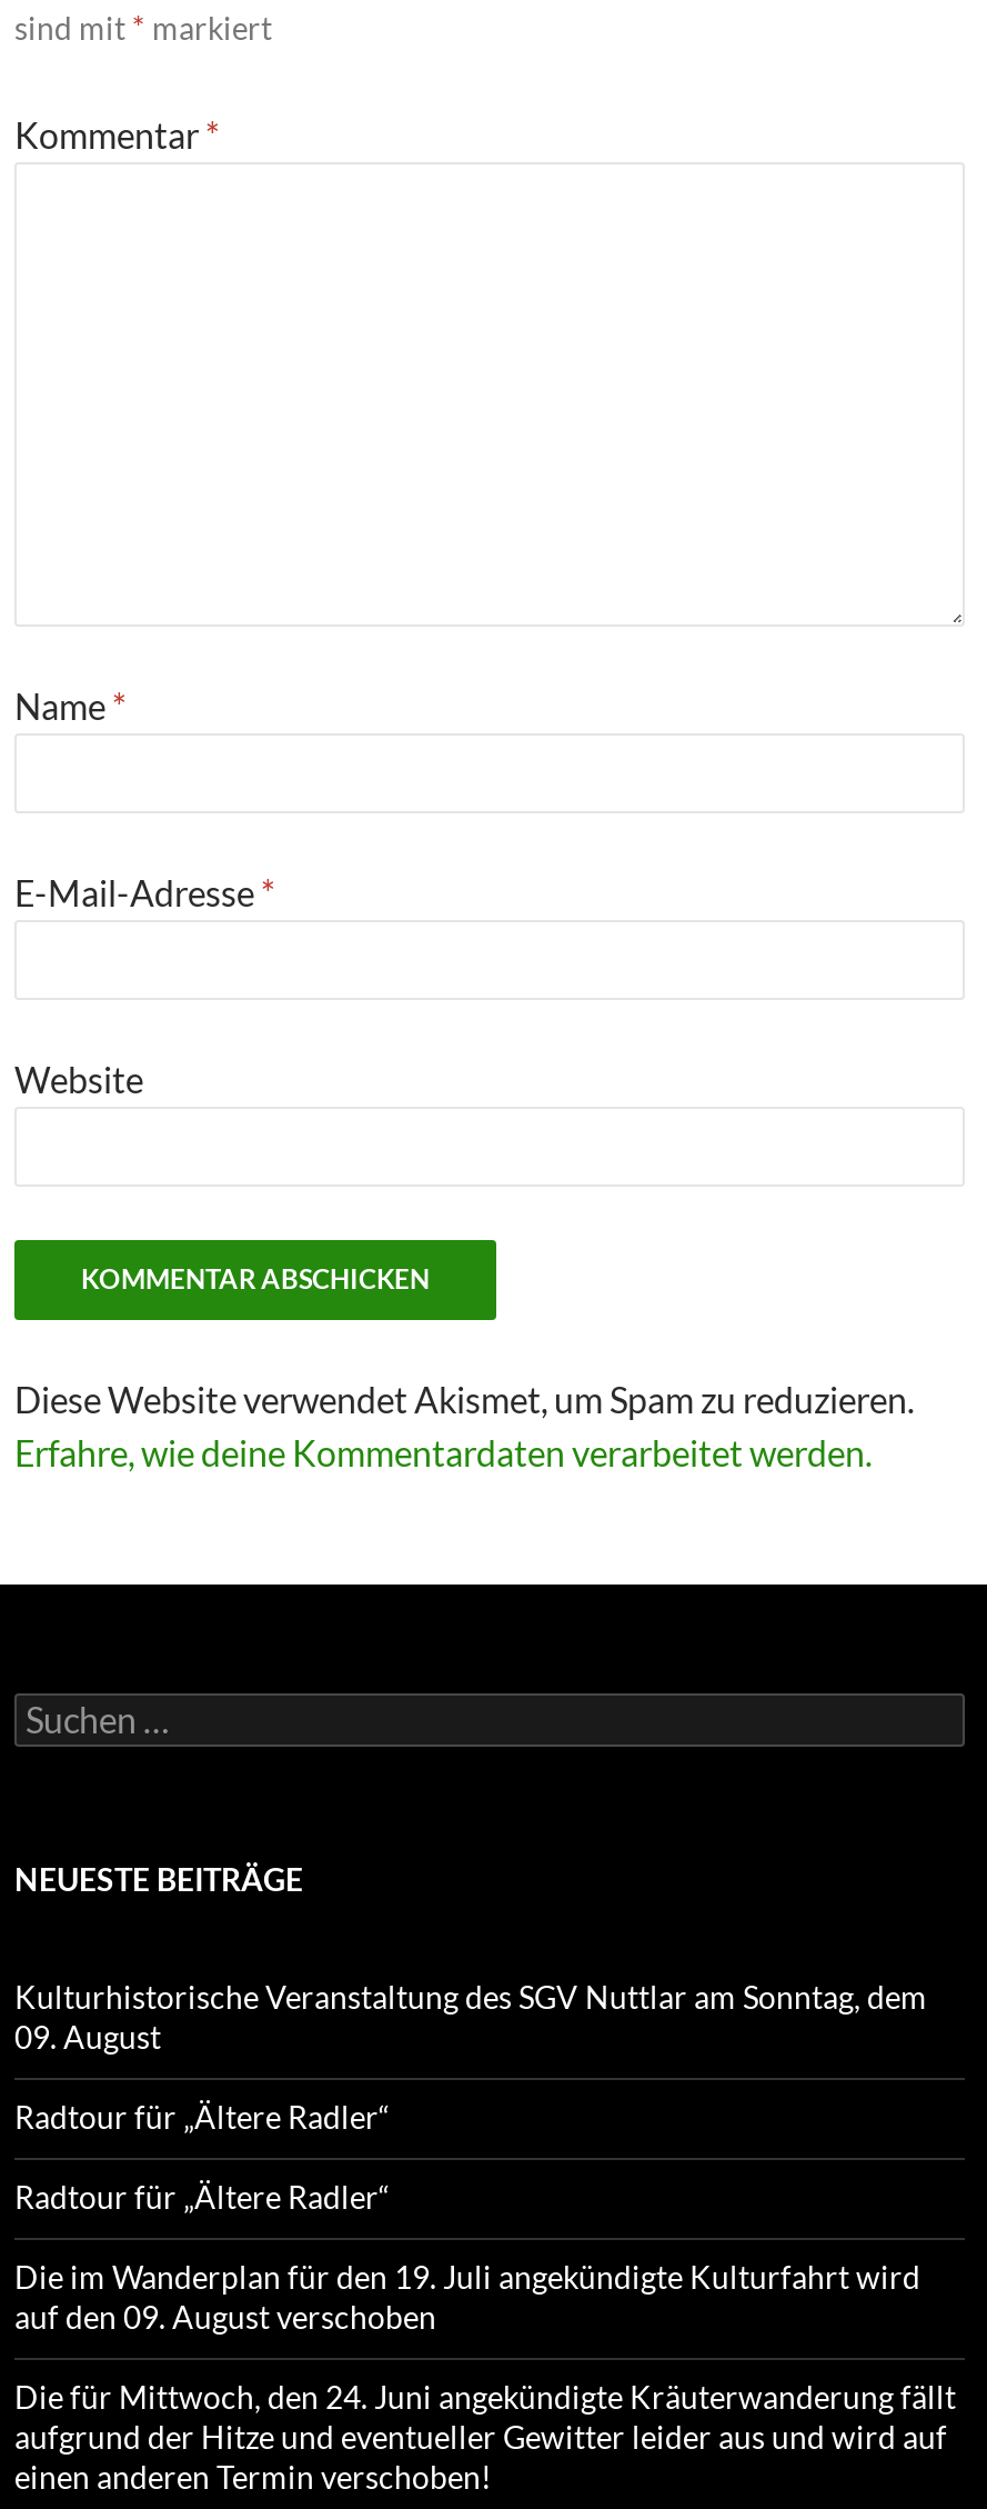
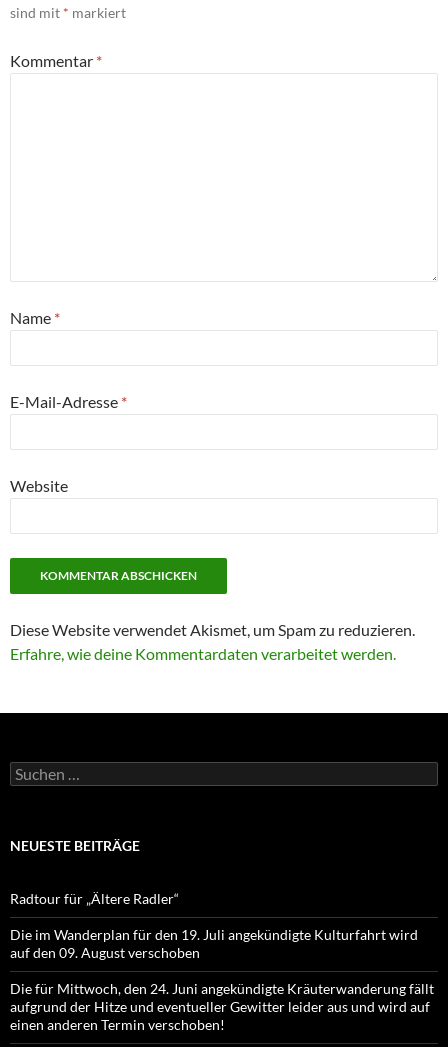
[14,1979,927,2136] Kulturhistorische Veranstaltung des SGV Nuttlar am Sonntag, dem | 09. August | Radtour für „Ältere Radler“ -> none

